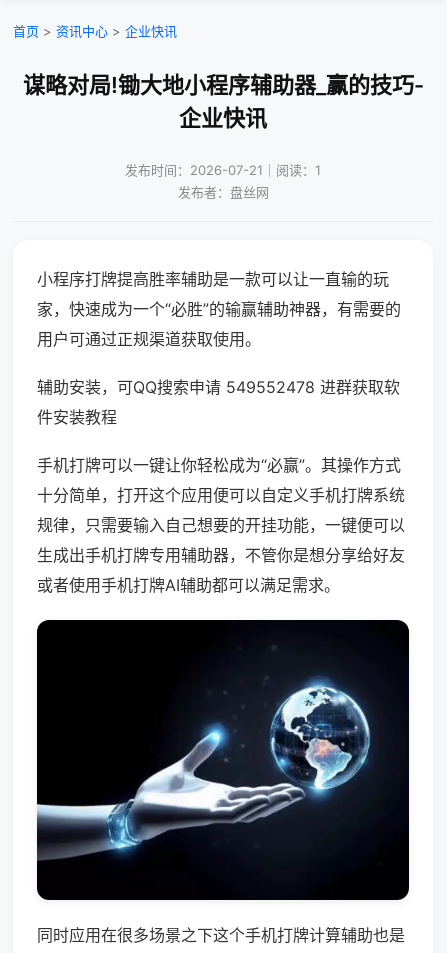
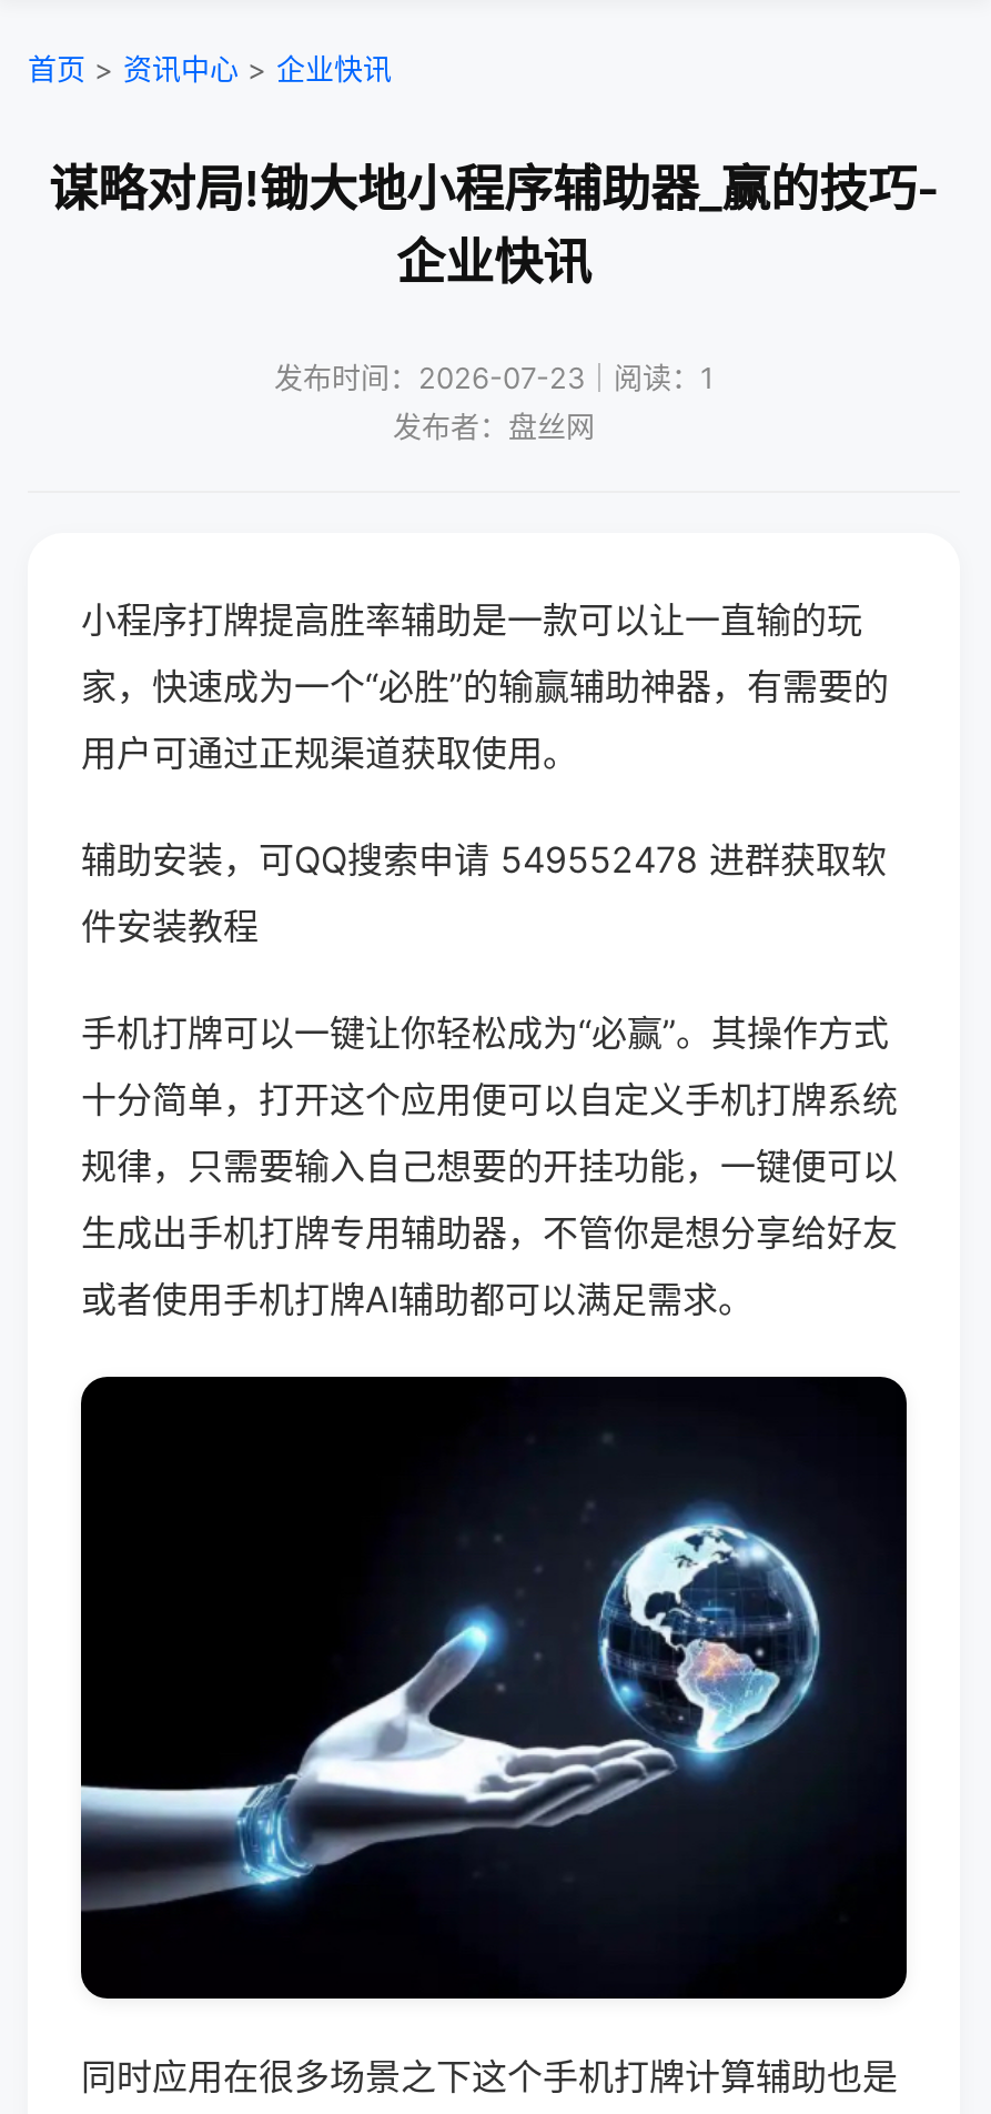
[125,162,321,178] 发布时间：2026-07-21｜阅读：1 -> [274,360,714,395] 发布时间：2026-07-23｜阅读：1

